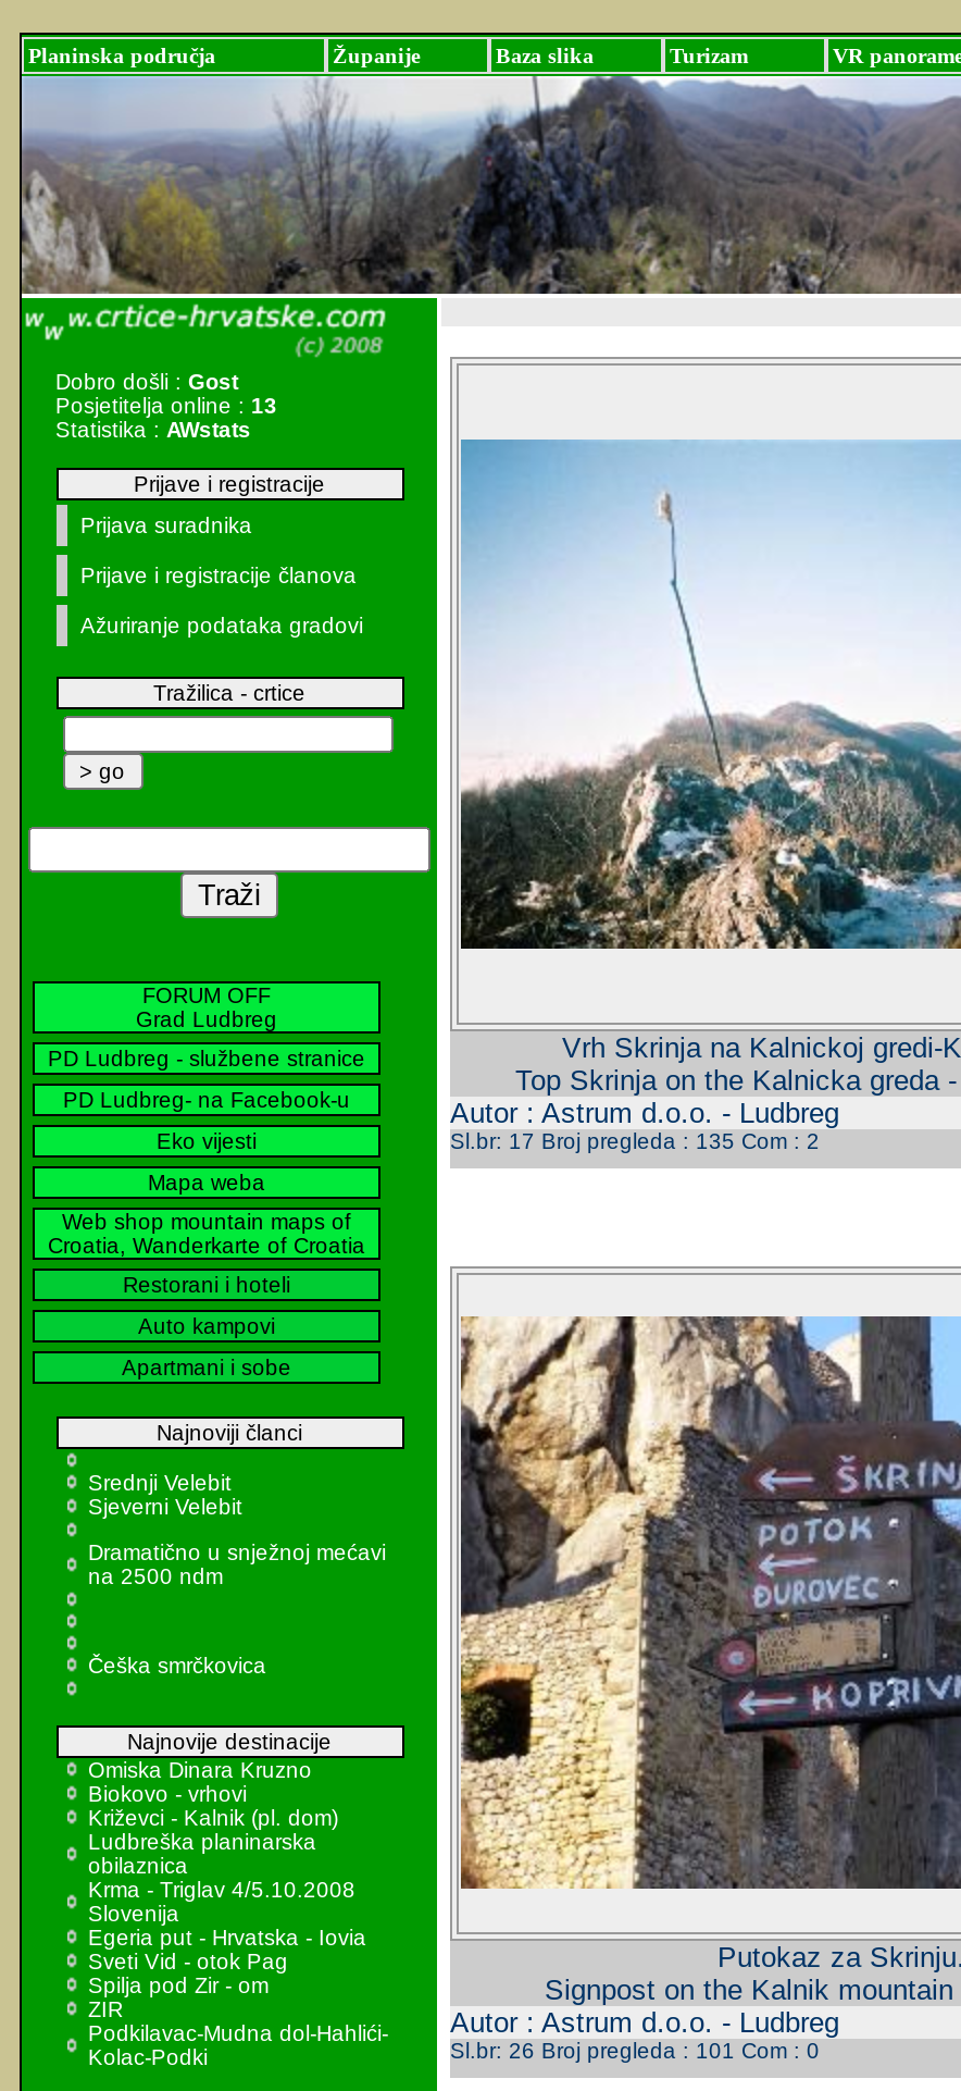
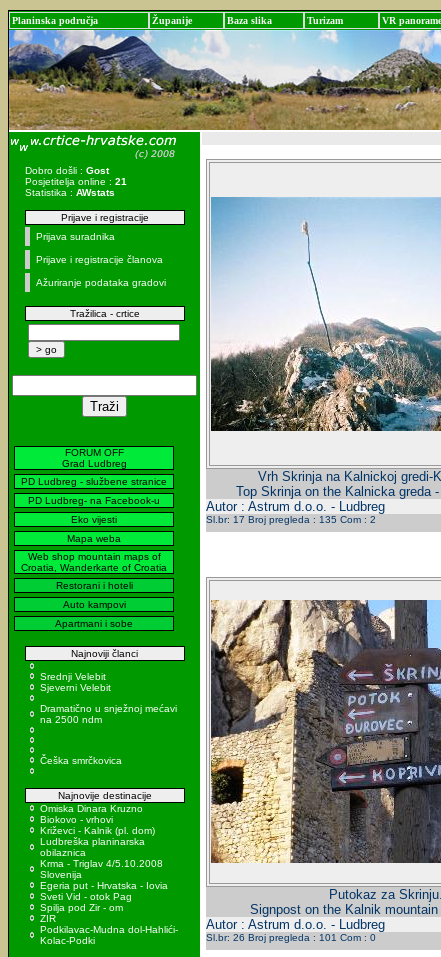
[20,74,954,296] [image] -> [9,29,438,131] [image]
[55,394,277,418] Posjetitelja online : 13 -> [24,176,126,187] Posjetitelja online : 21

